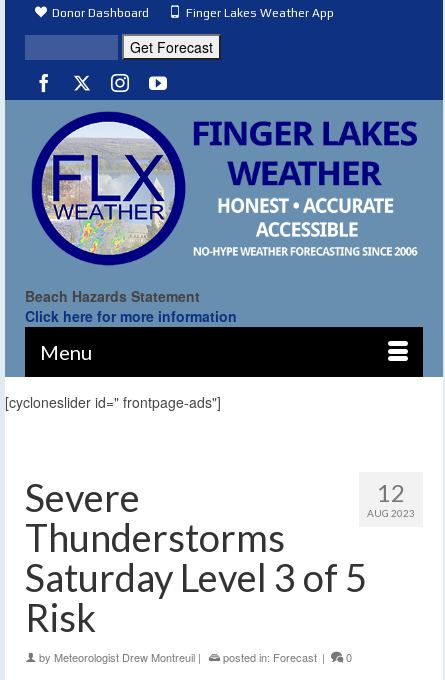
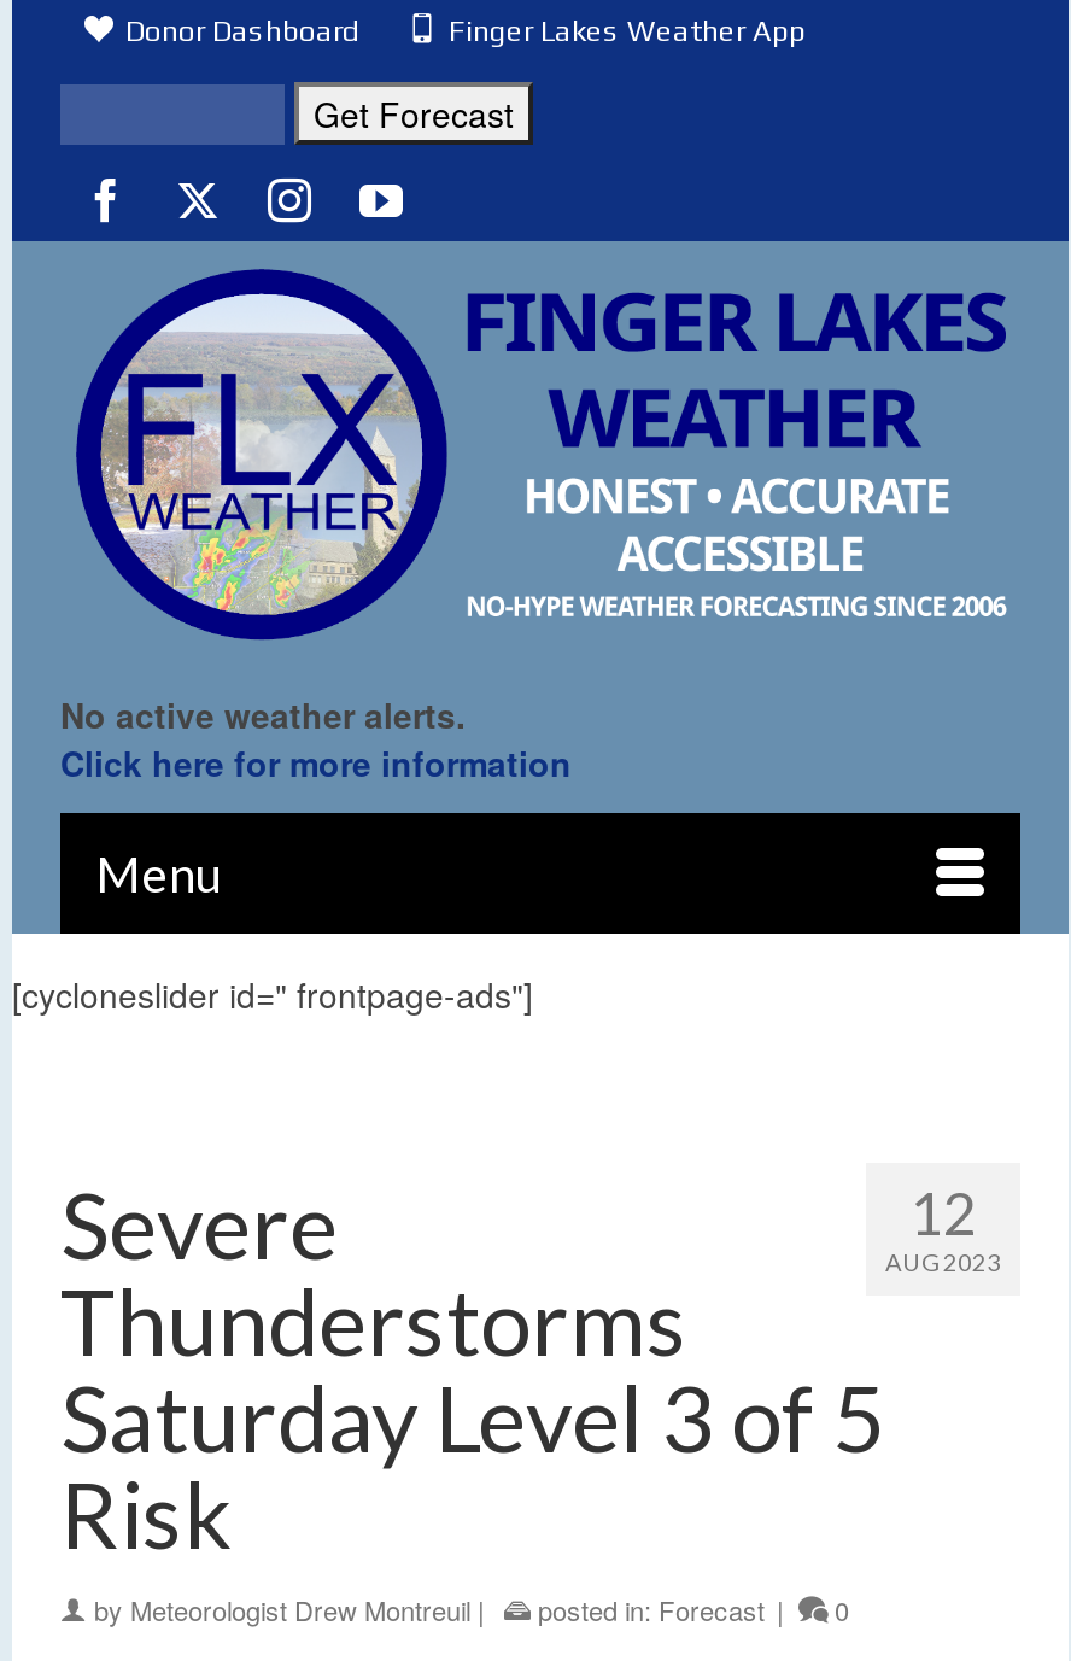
[25,286,200,306] Beach Hazards Statement -> [60,690,466,738] No active weather alerts.

